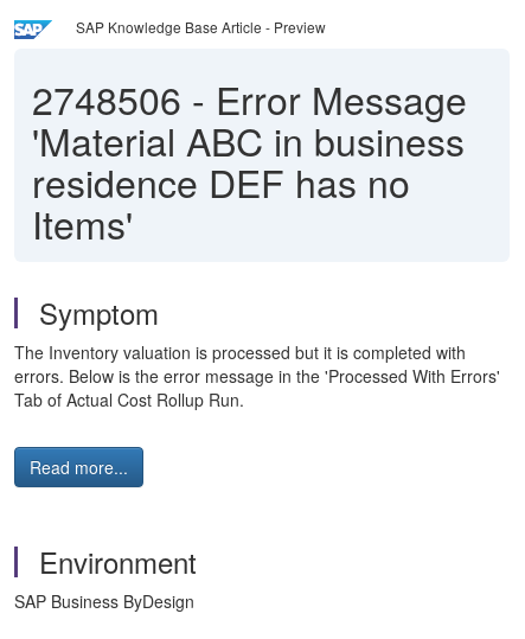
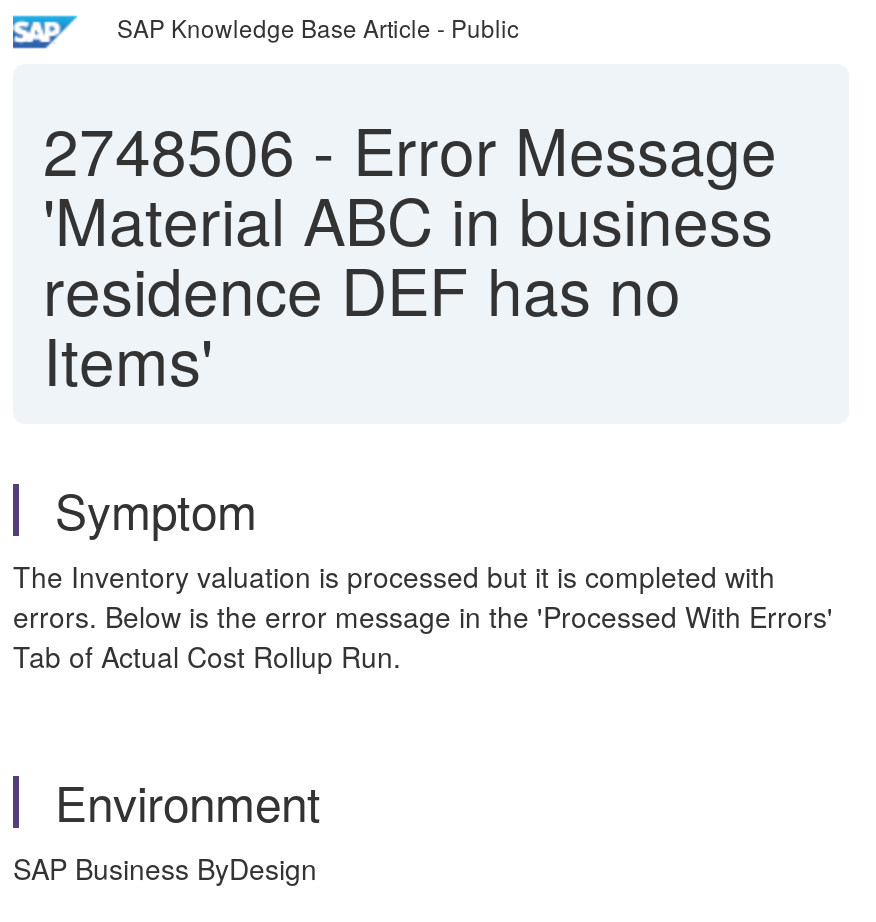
[76,17,326,37] SAP Knowledge Base Article - Preview -> [117,10,519,44] SAP Knowledge Base Article - Public
[30,455,128,479] Read more... -> none

